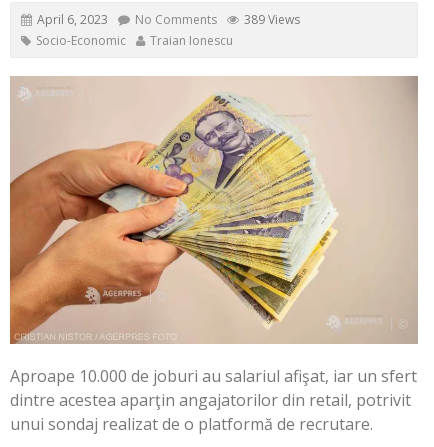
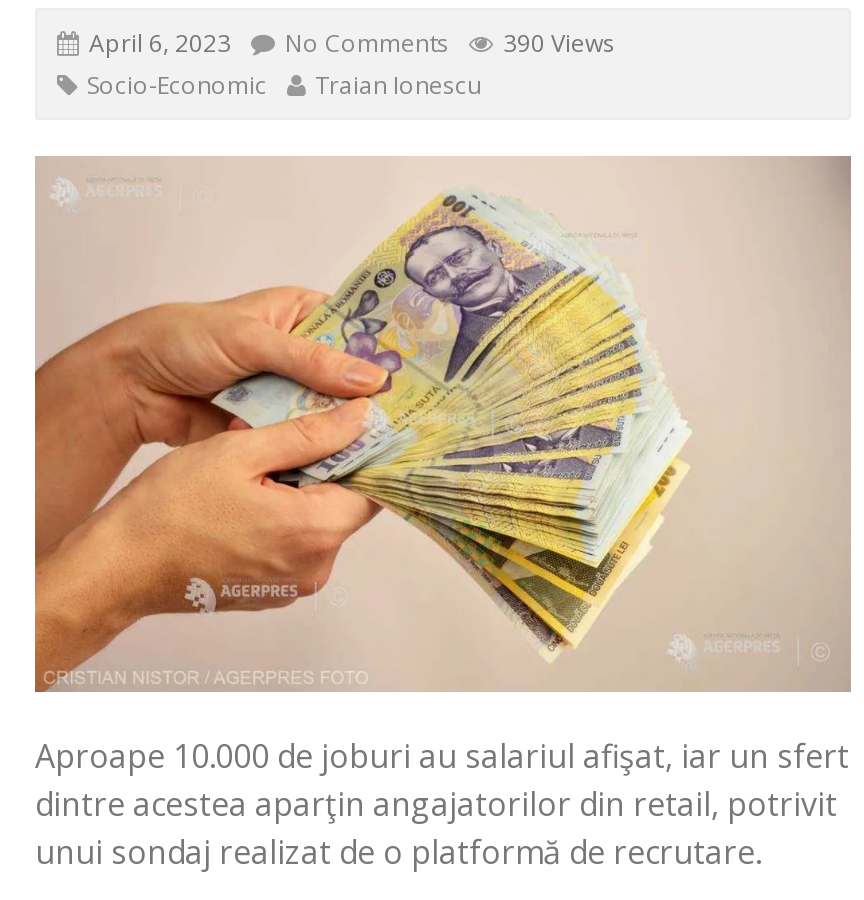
[37,11,300,28] April 6, 2023 No Comments 389 Views -> [89,25,615,59] April 6, 2023 No Comments 390 Views

